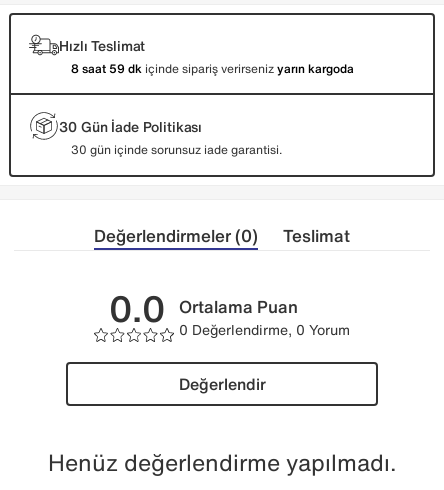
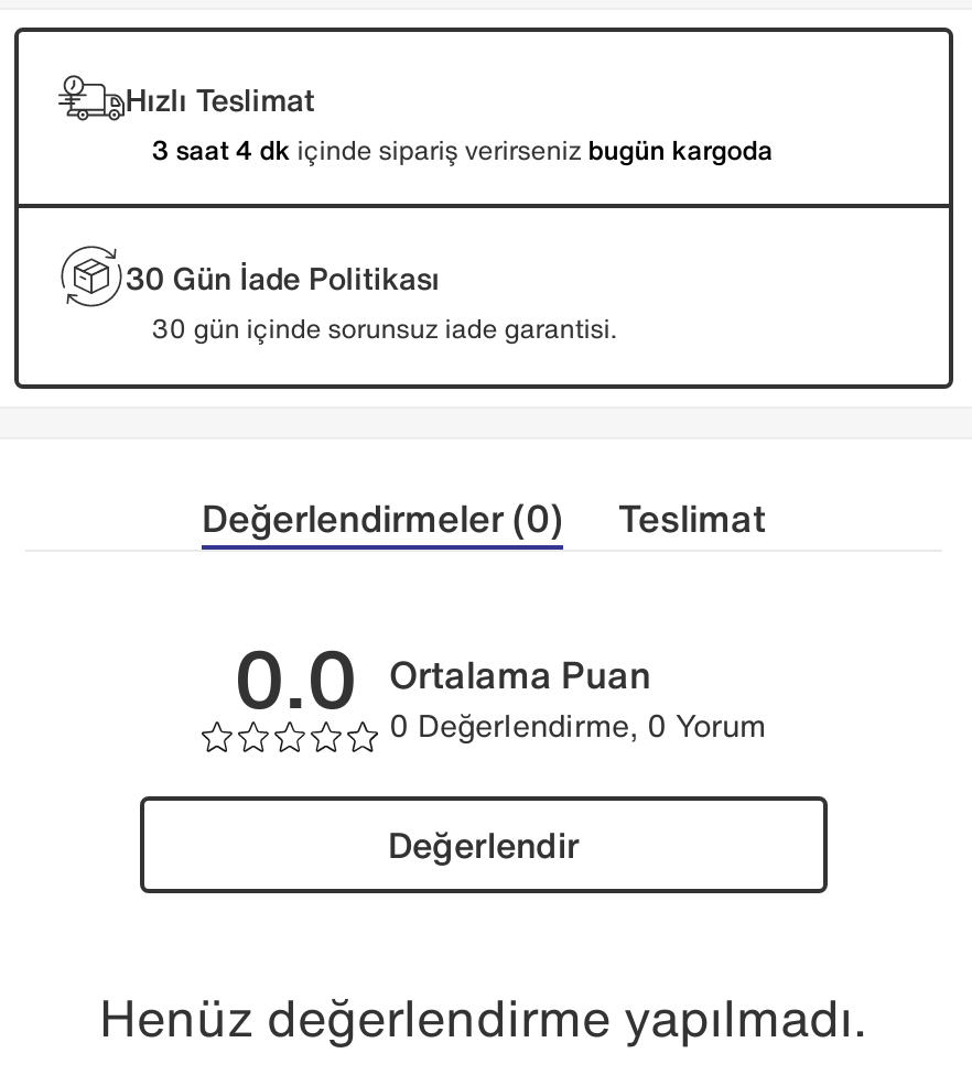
[71,60,354,77] 8 saat 59 dk içinde sipariş verirseniz yarın kargoda -> [151,131,773,169] 3 saat 4 dk içinde sipariş verirseniz bugün kargoda

